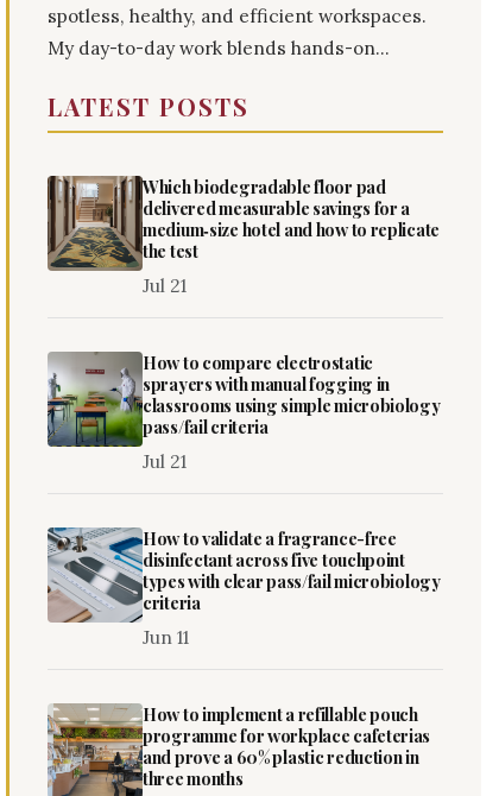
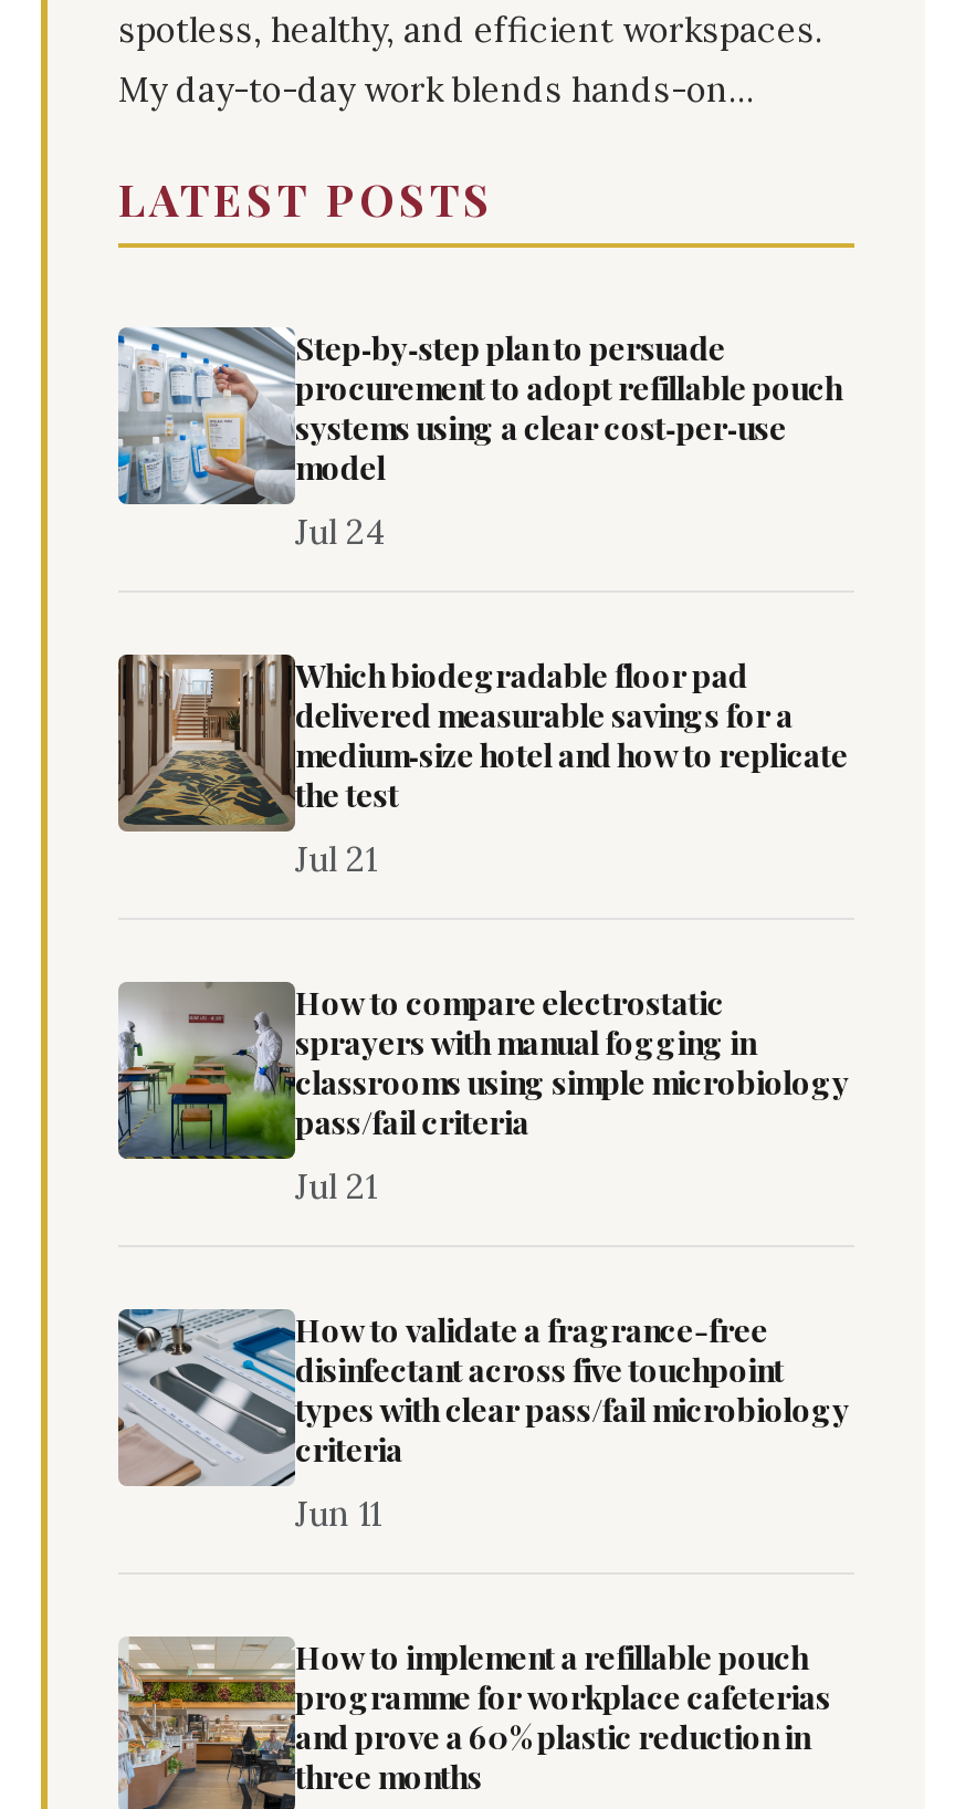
none -> [116,325,842,553] [image] | Step‑by‑step plan to persuade | procurement to adopt refillable pouch | systems using a clear cost‑per‑use | model | Jul 24

